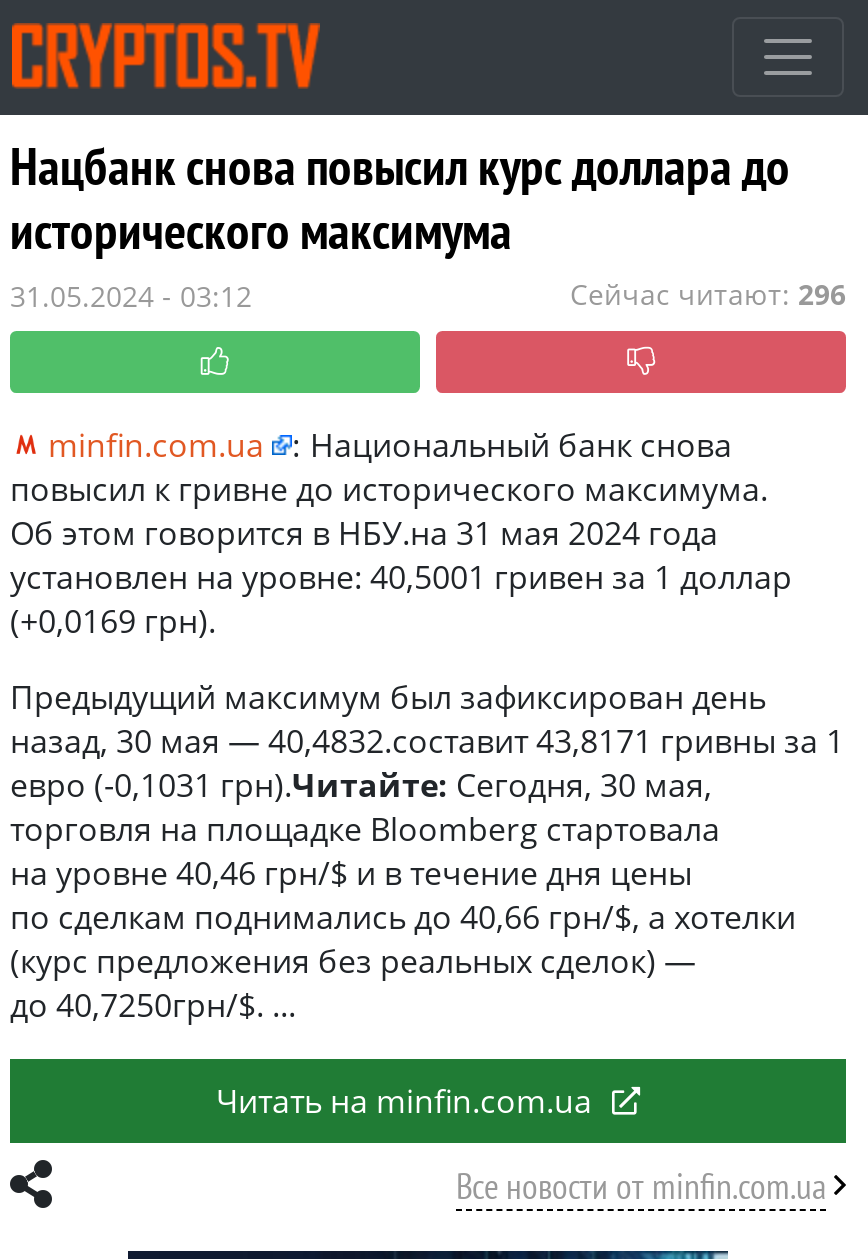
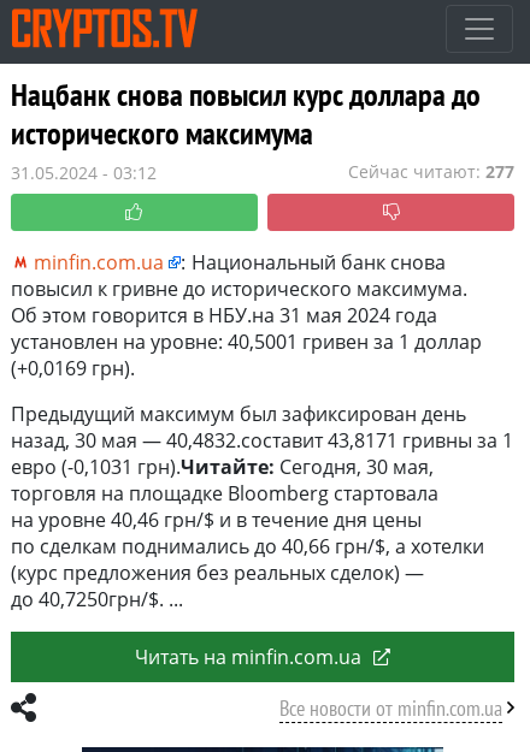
[570,275,846,313] Сейчас читают: 296 -> [348,160,514,183] Сейчас читают: 277

